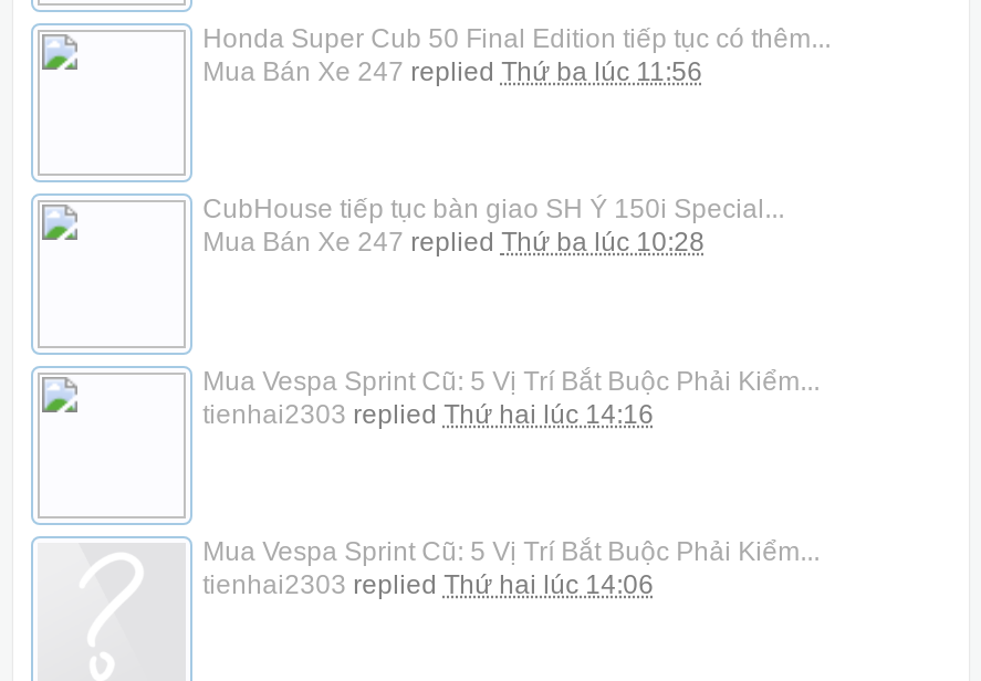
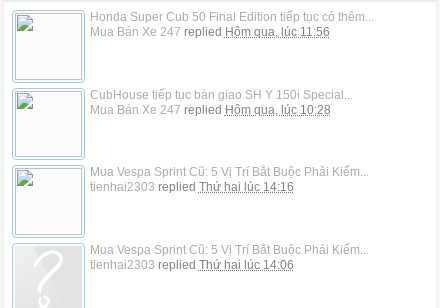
[203,55,703,86] Mua Bán Xe 247 replied Thứ ba lúc 11:56 -> [90,25,330,39] Mua Bán Xe 247 replied Hôm qua, lúc 11:56
[203,227,705,258] Mua Bán Xe 247 replied Thứ ba lúc 10:28 -> [90,102,331,116] Mua Bán Xe 247 replied Hôm qua, lúc 10:28

